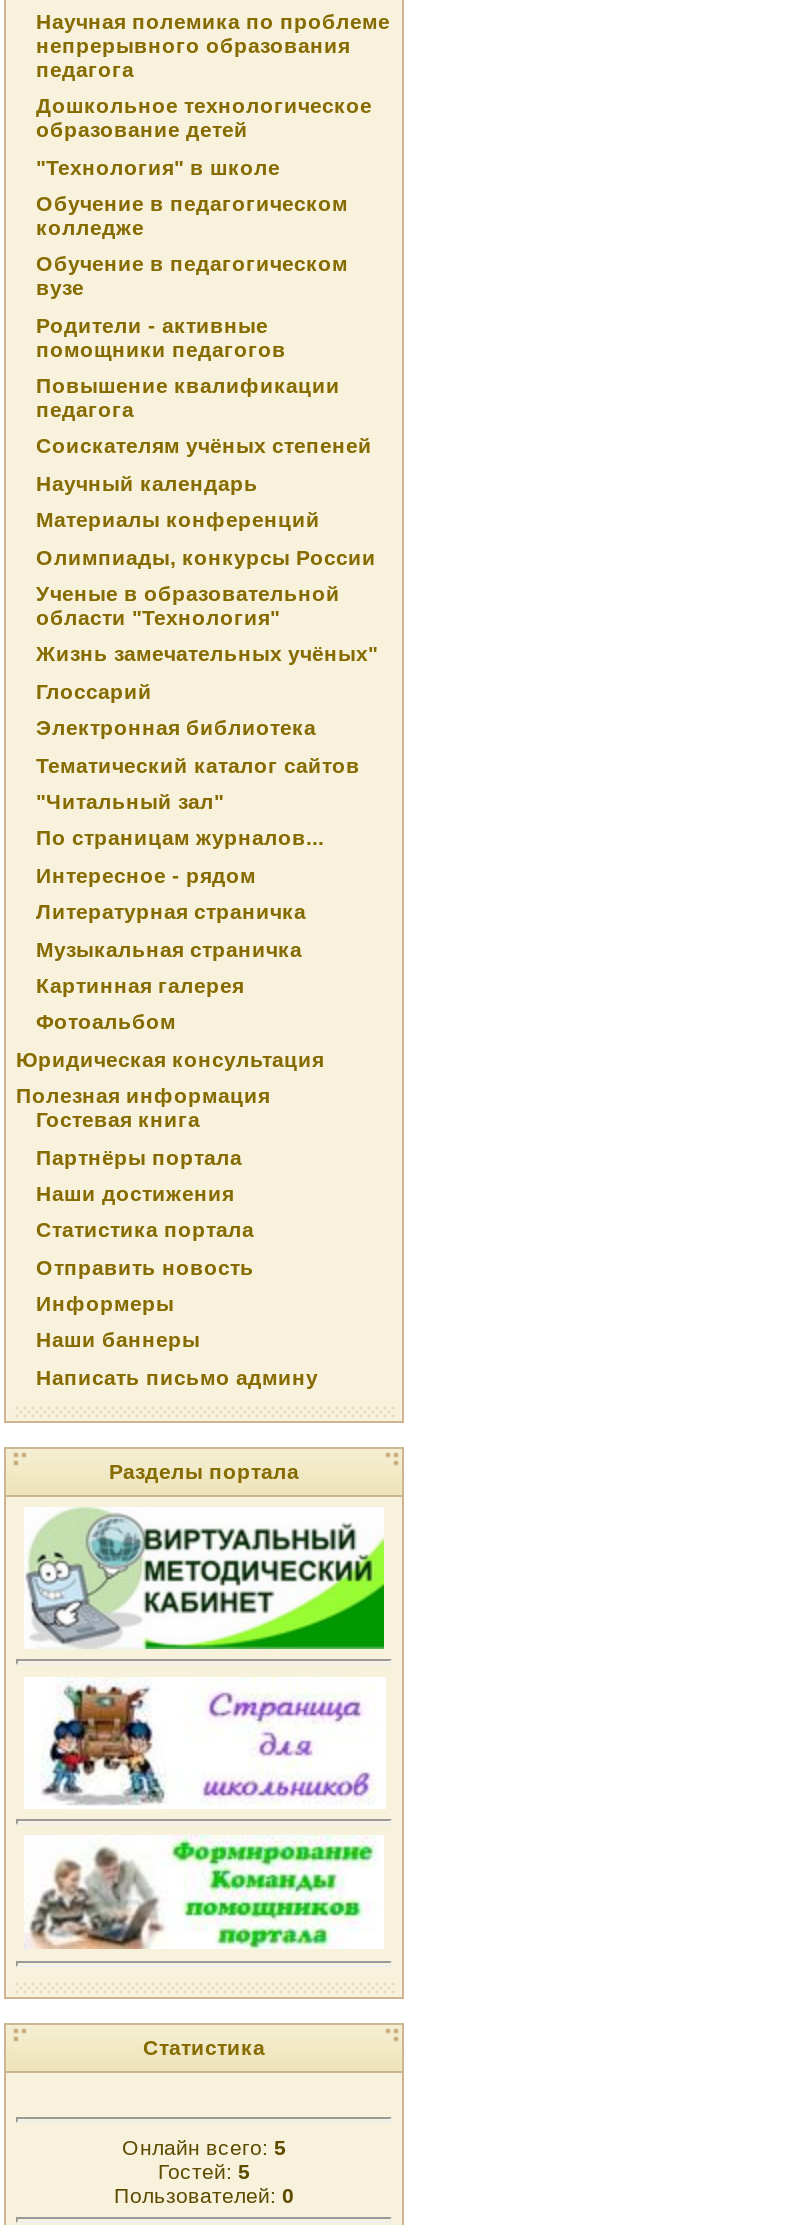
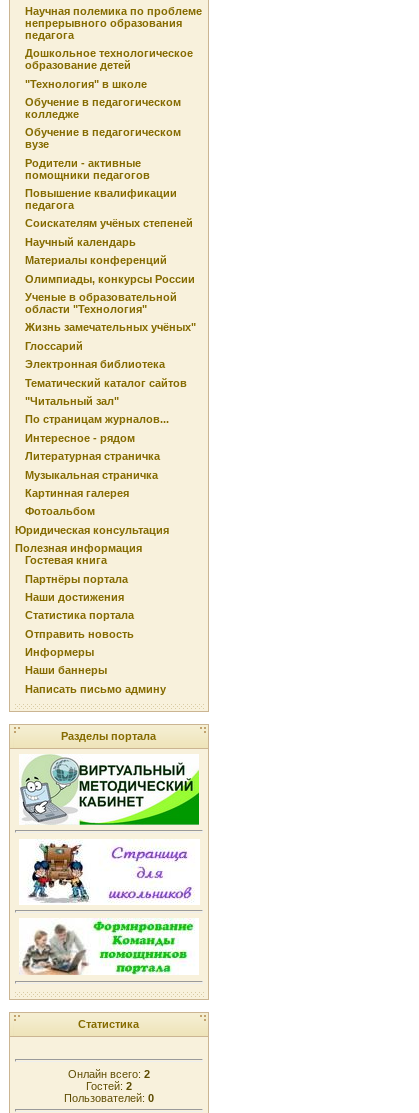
[122,2134,286,2158] Онлайн всего: 5 -> [68,1068,150,1080] Онлайн всего: 2
[158,2158,250,2182] Гостей: 5 -> [86,1080,132,1092] Гостей: 2

